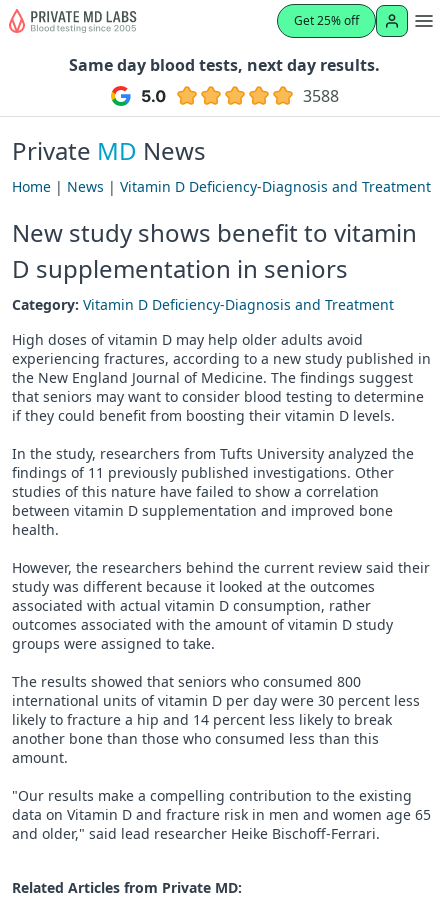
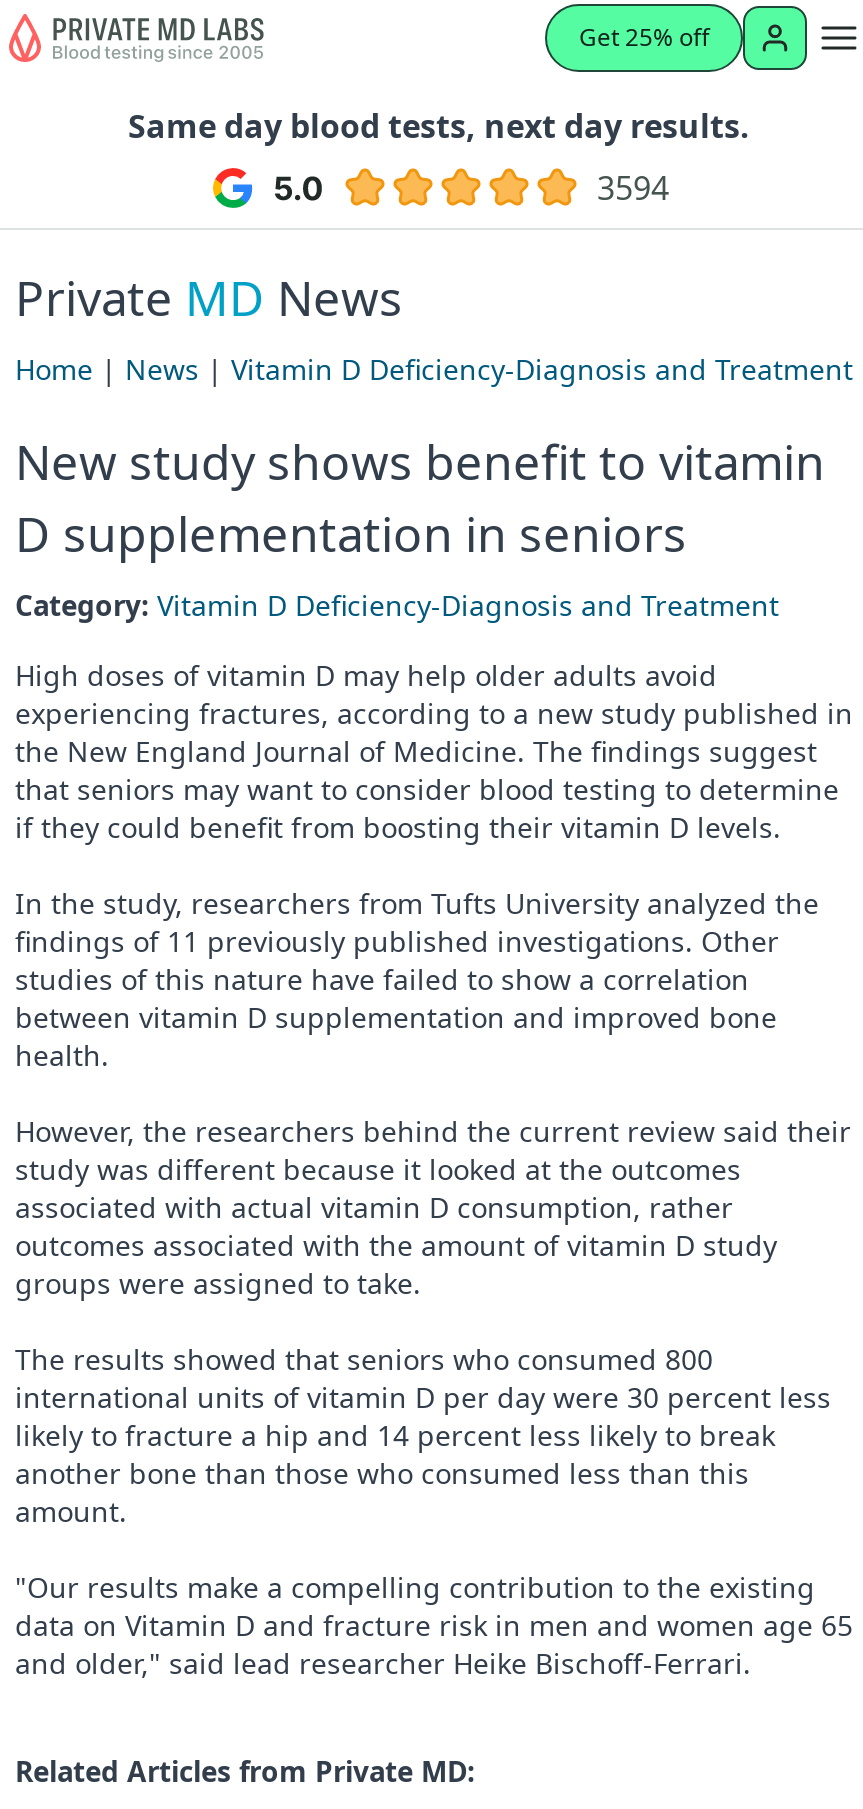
[303,85,339,107] 3588 -> [597,166,669,210] 3594

